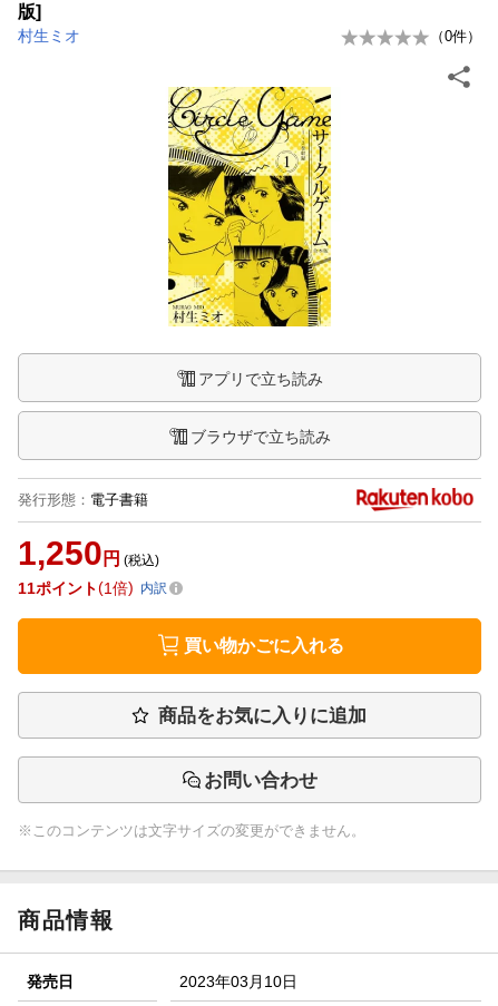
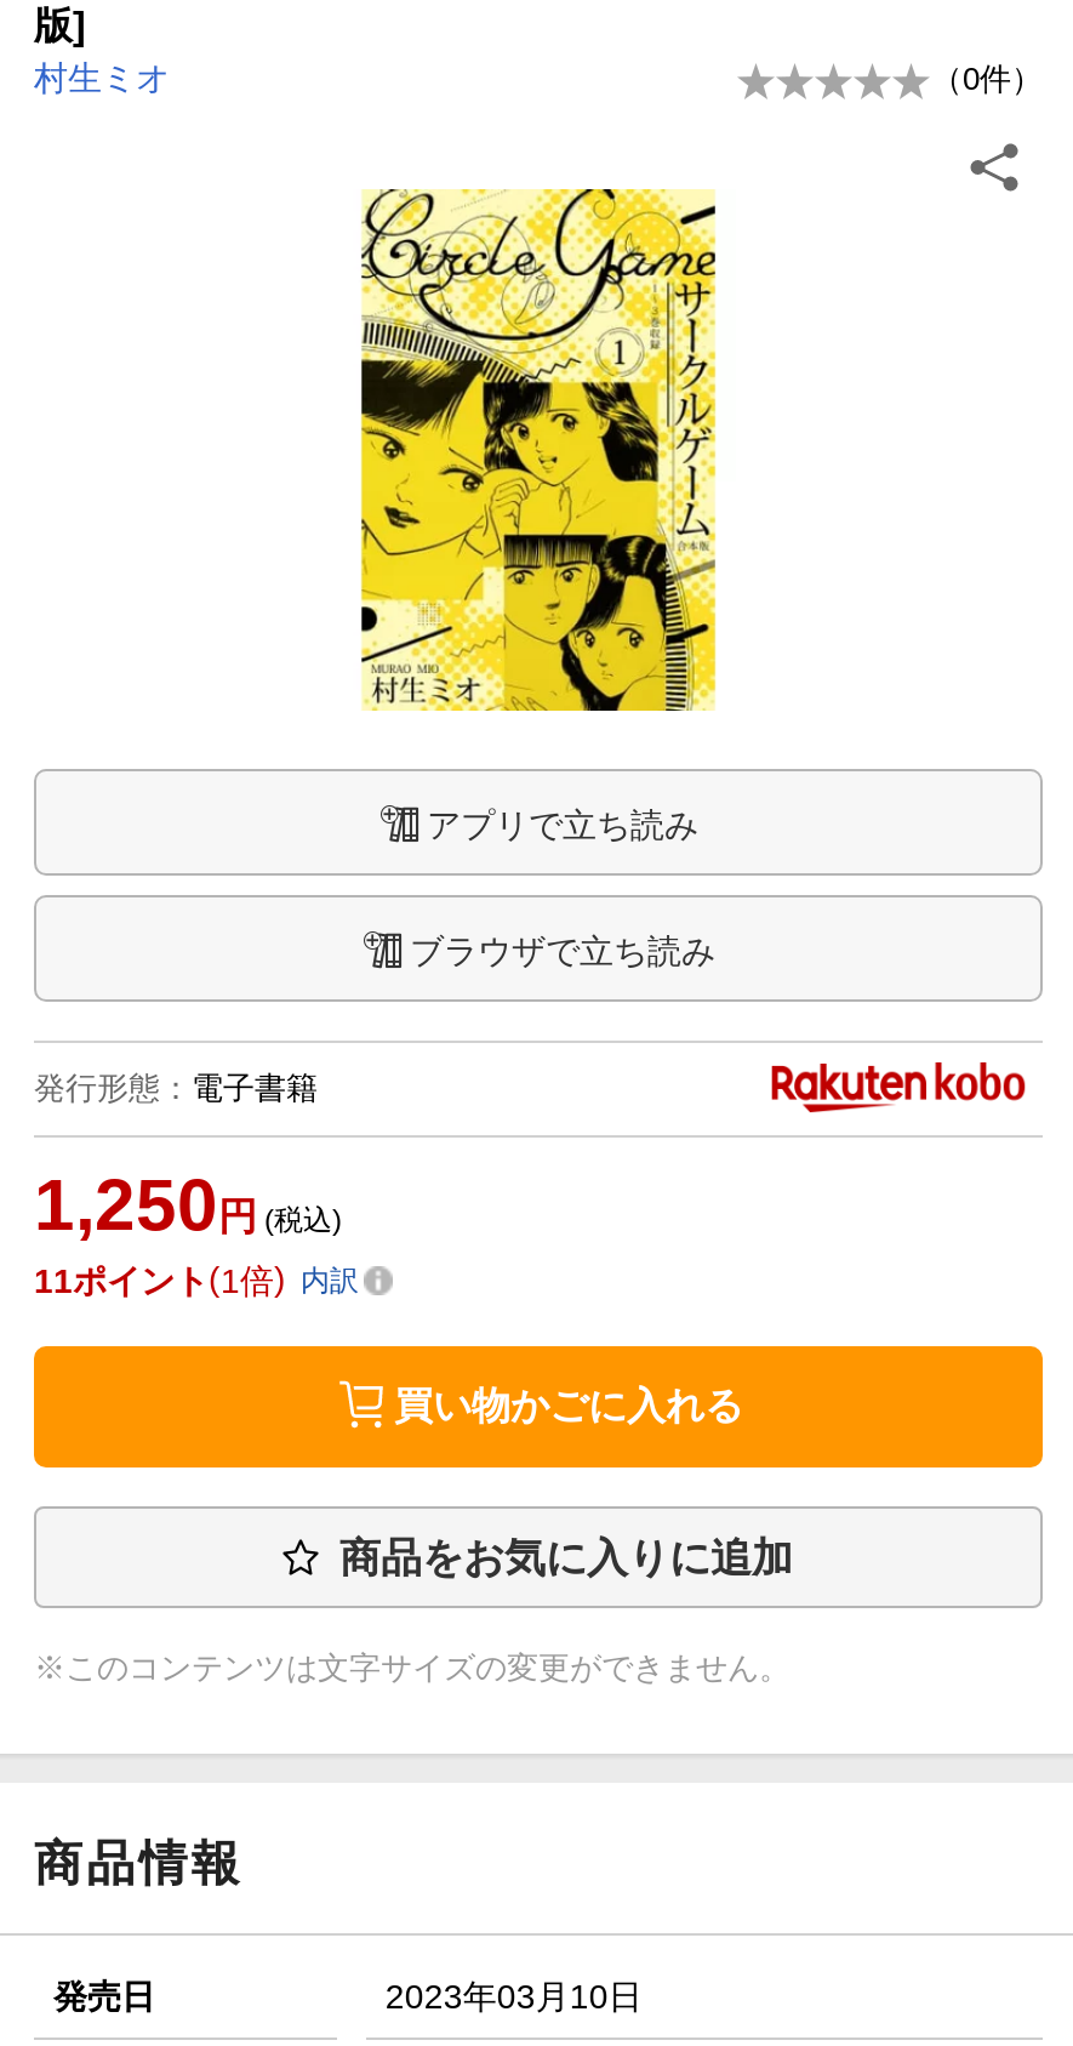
[204,770,318,791] お問い合わせ -> none

